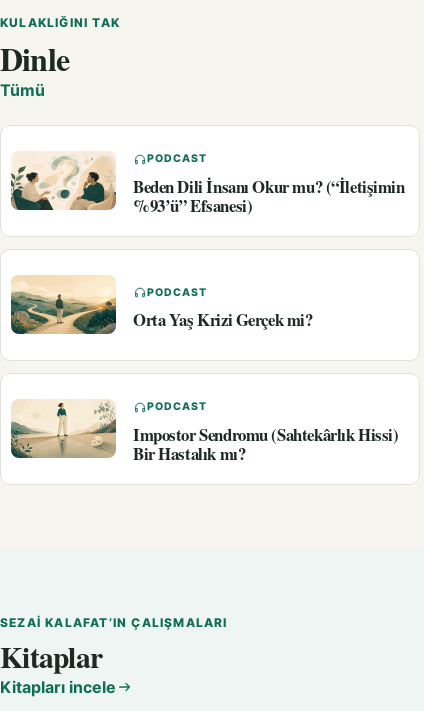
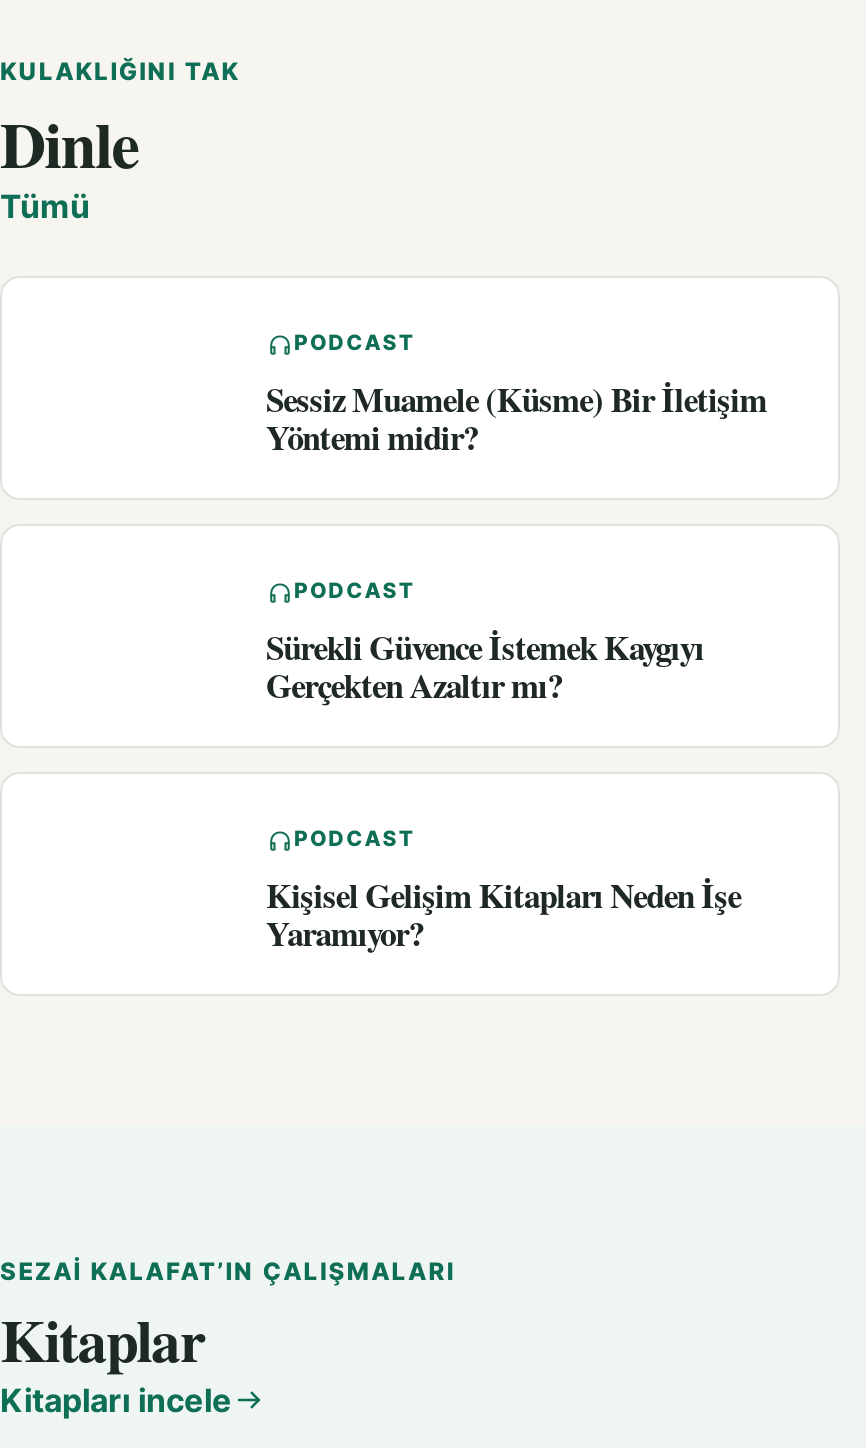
[10,151,117,211] [image] -> none
[133,174,405,218] Beden Dili İnsanı Okur mu? (“İletişimin | %93’ü” Efsanesi) -> [266,374,767,462] Sessiz Muamele (Küsme) Bir İletişim | Yöntemi midir?
[10,274,117,335] [image] -> none
[133,307,312,332] Orta Yaş Krizi Gerçek mi? -> [266,622,704,710] Sürekli Güvence İstemek Kaygıyı | Gerçekten Azaltır mı?
[10,399,117,459] [image] -> none
[133,422,398,466] Impostor Sendromu (Sahtekârlık Hissi) | Bir Hastalık mı? -> [266,870,741,958] Kişisel Gelişim Kitapları Neden İşe | Yaramıyor?

